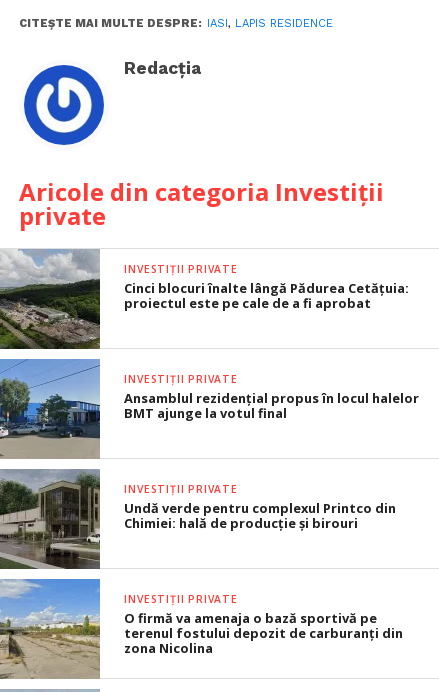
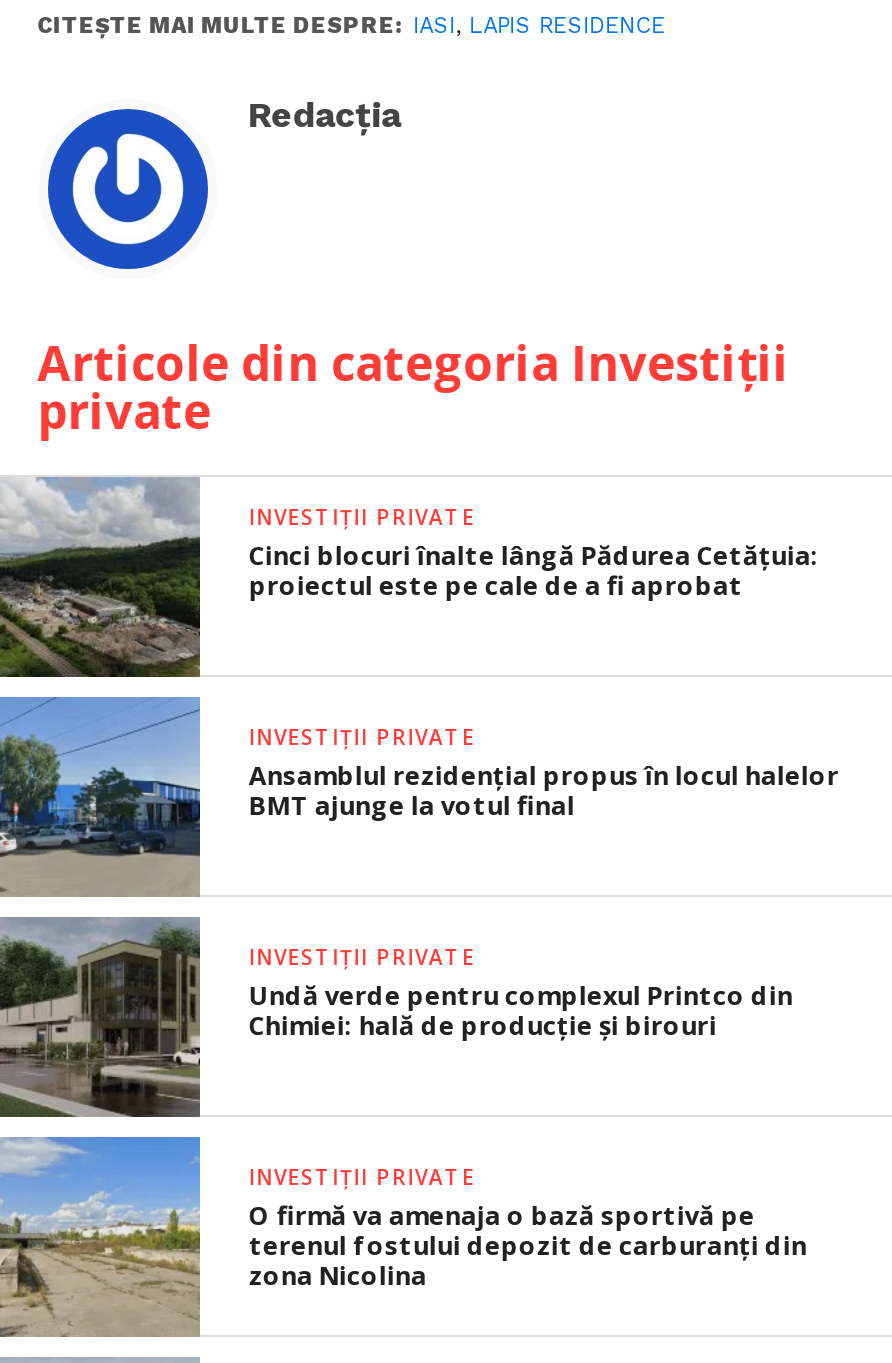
[19,175,384,208] Aricole din categoria Investiții -> [37,330,789,396] Articole din categoria Investiții

